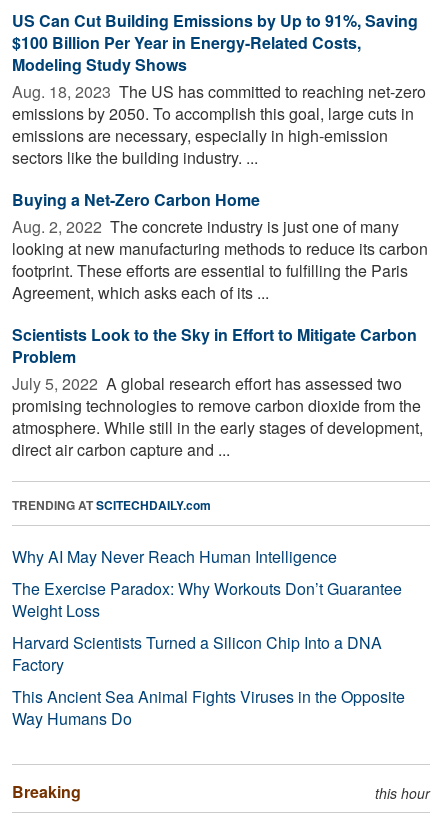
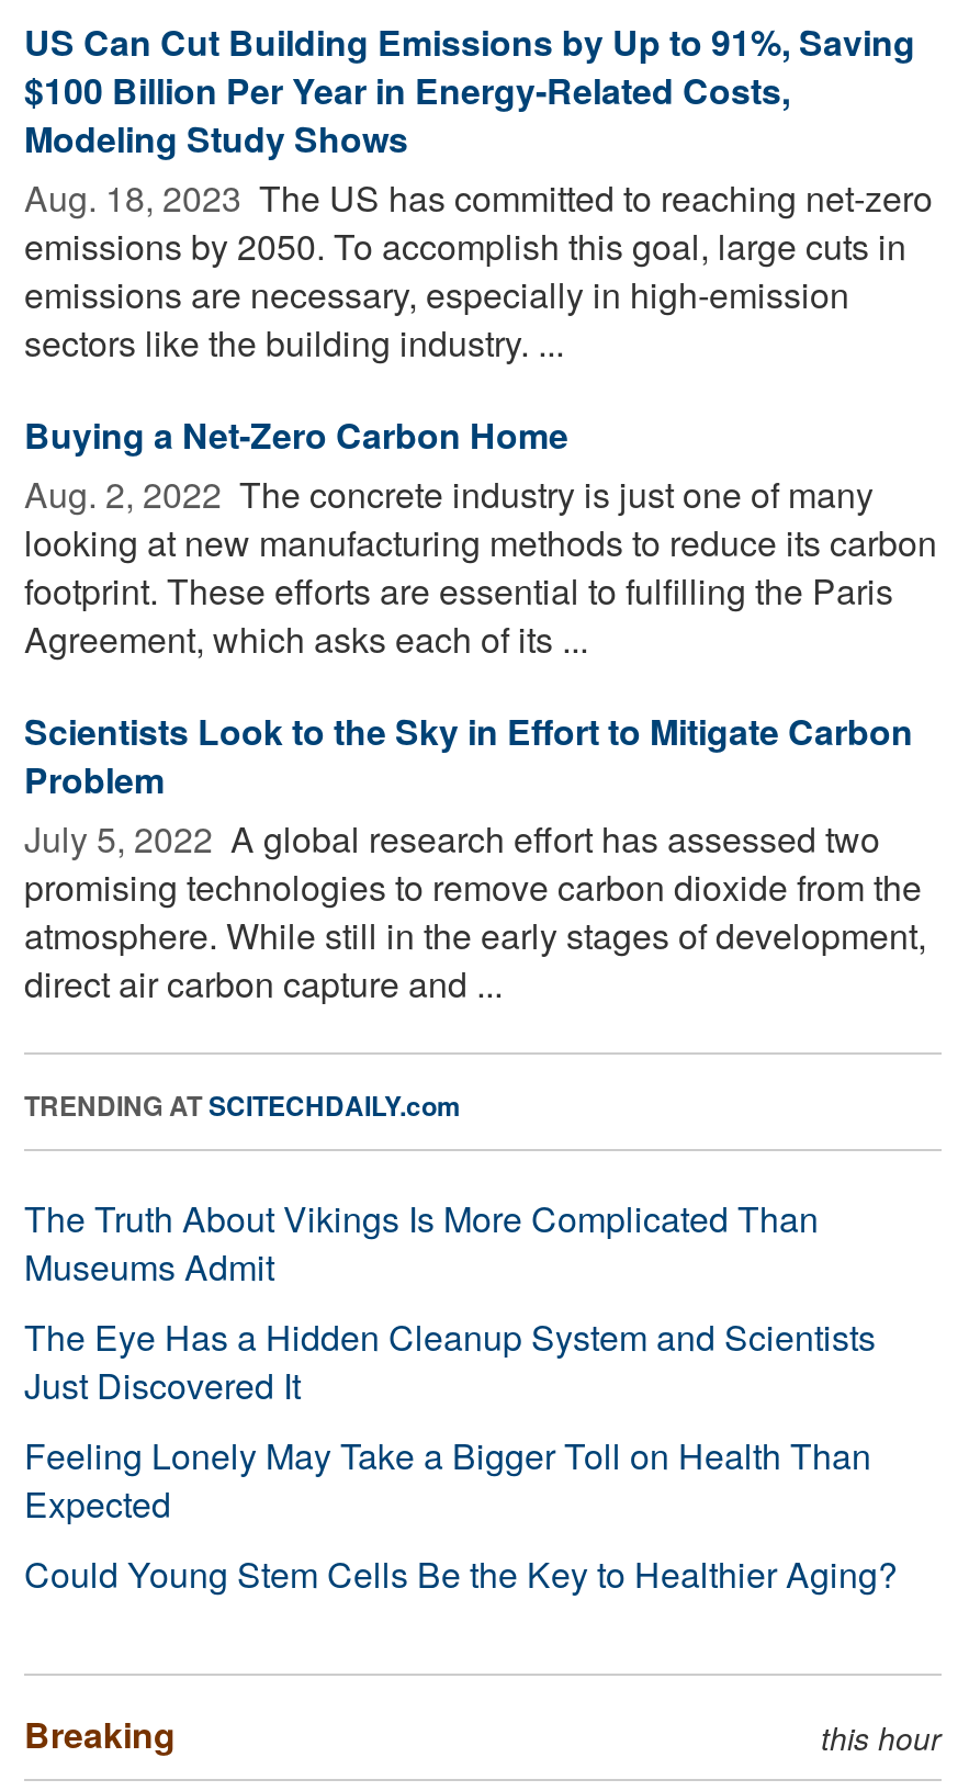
[12,545,405,730] Why AI May Never Reach Human Intelligence | The Exercise Paradox: Why Workouts Don’t Guarantee | Weight Loss | Harvard Scientists Turned a Silicon Chip Into a DNA | Factory | This Ancient Sea Animal Fights Viruses in the Opposite | Way Humans Do -> [24,1192,898,1599] The Truth About Vikings Is More Complicated Than | Museums Admit | The Eye Has a Hidden Cleanup System and Scientists | Just Discovered It | Feeling Lonely May Take a Bigger Toll on Health Than | Expected | Could Young Stem Cells Be the Key to Healthier Aging?

